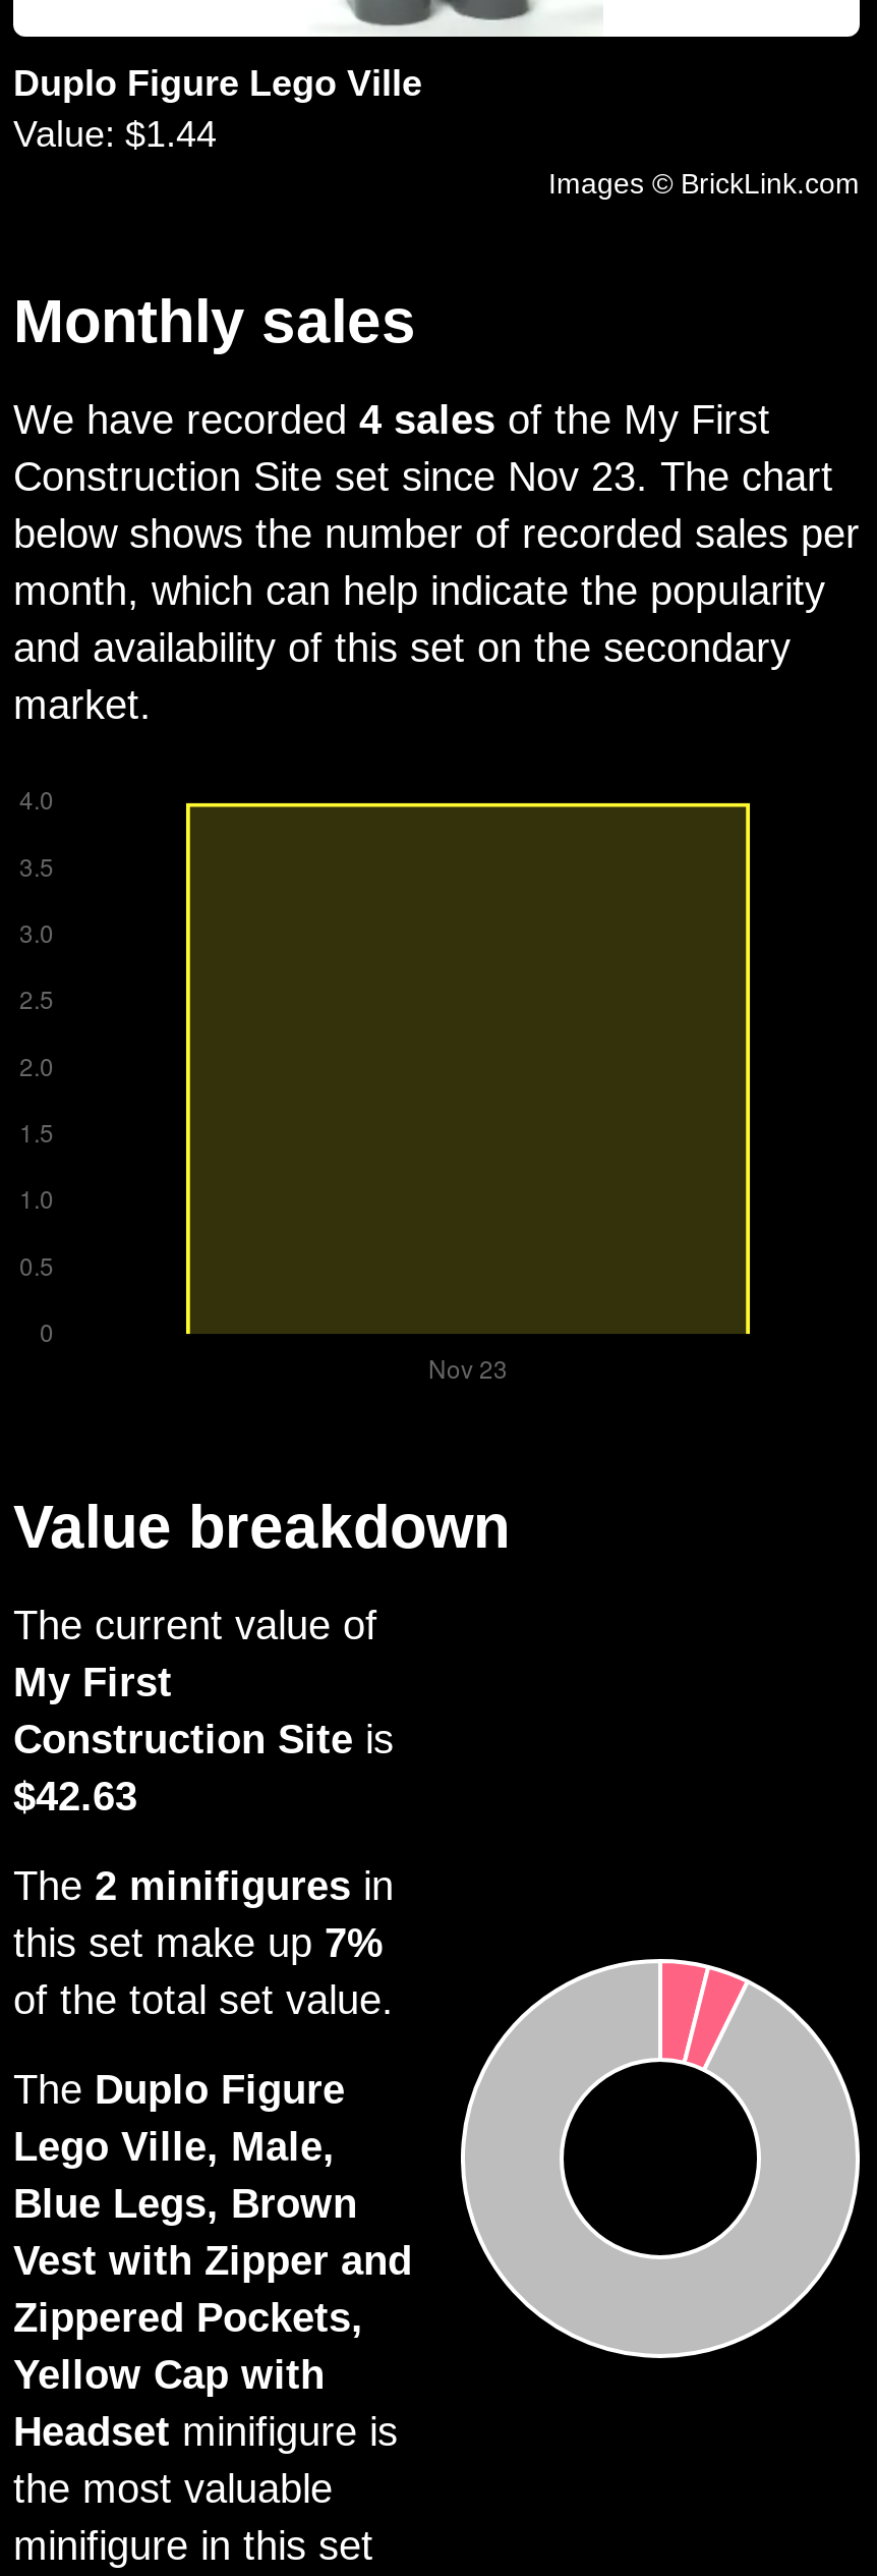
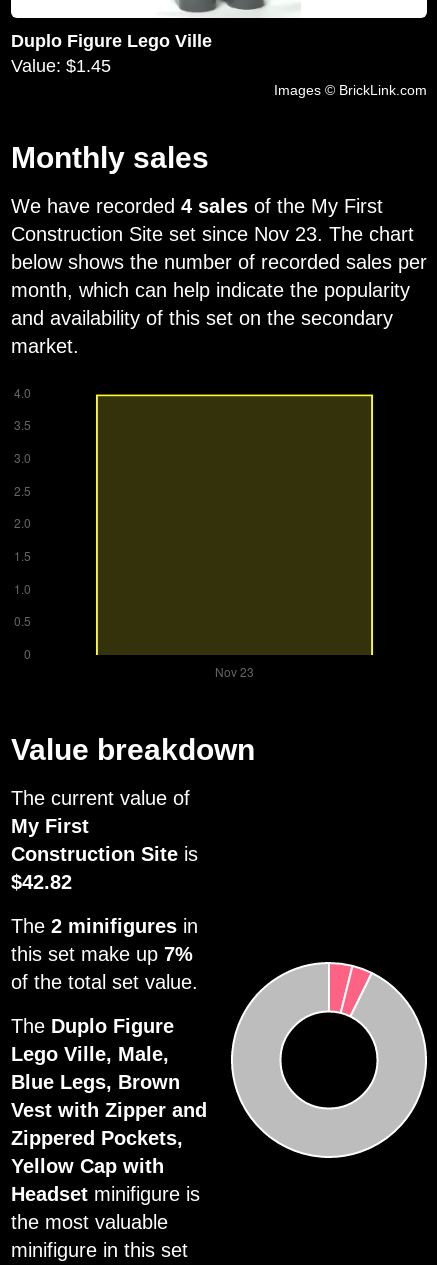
[13,114,217,155] Value: $1.44 -> [11,56,111,76] Value: $1.45
[13,1774,137,1819] $42.63 -> [11,871,72,893] $42.82

